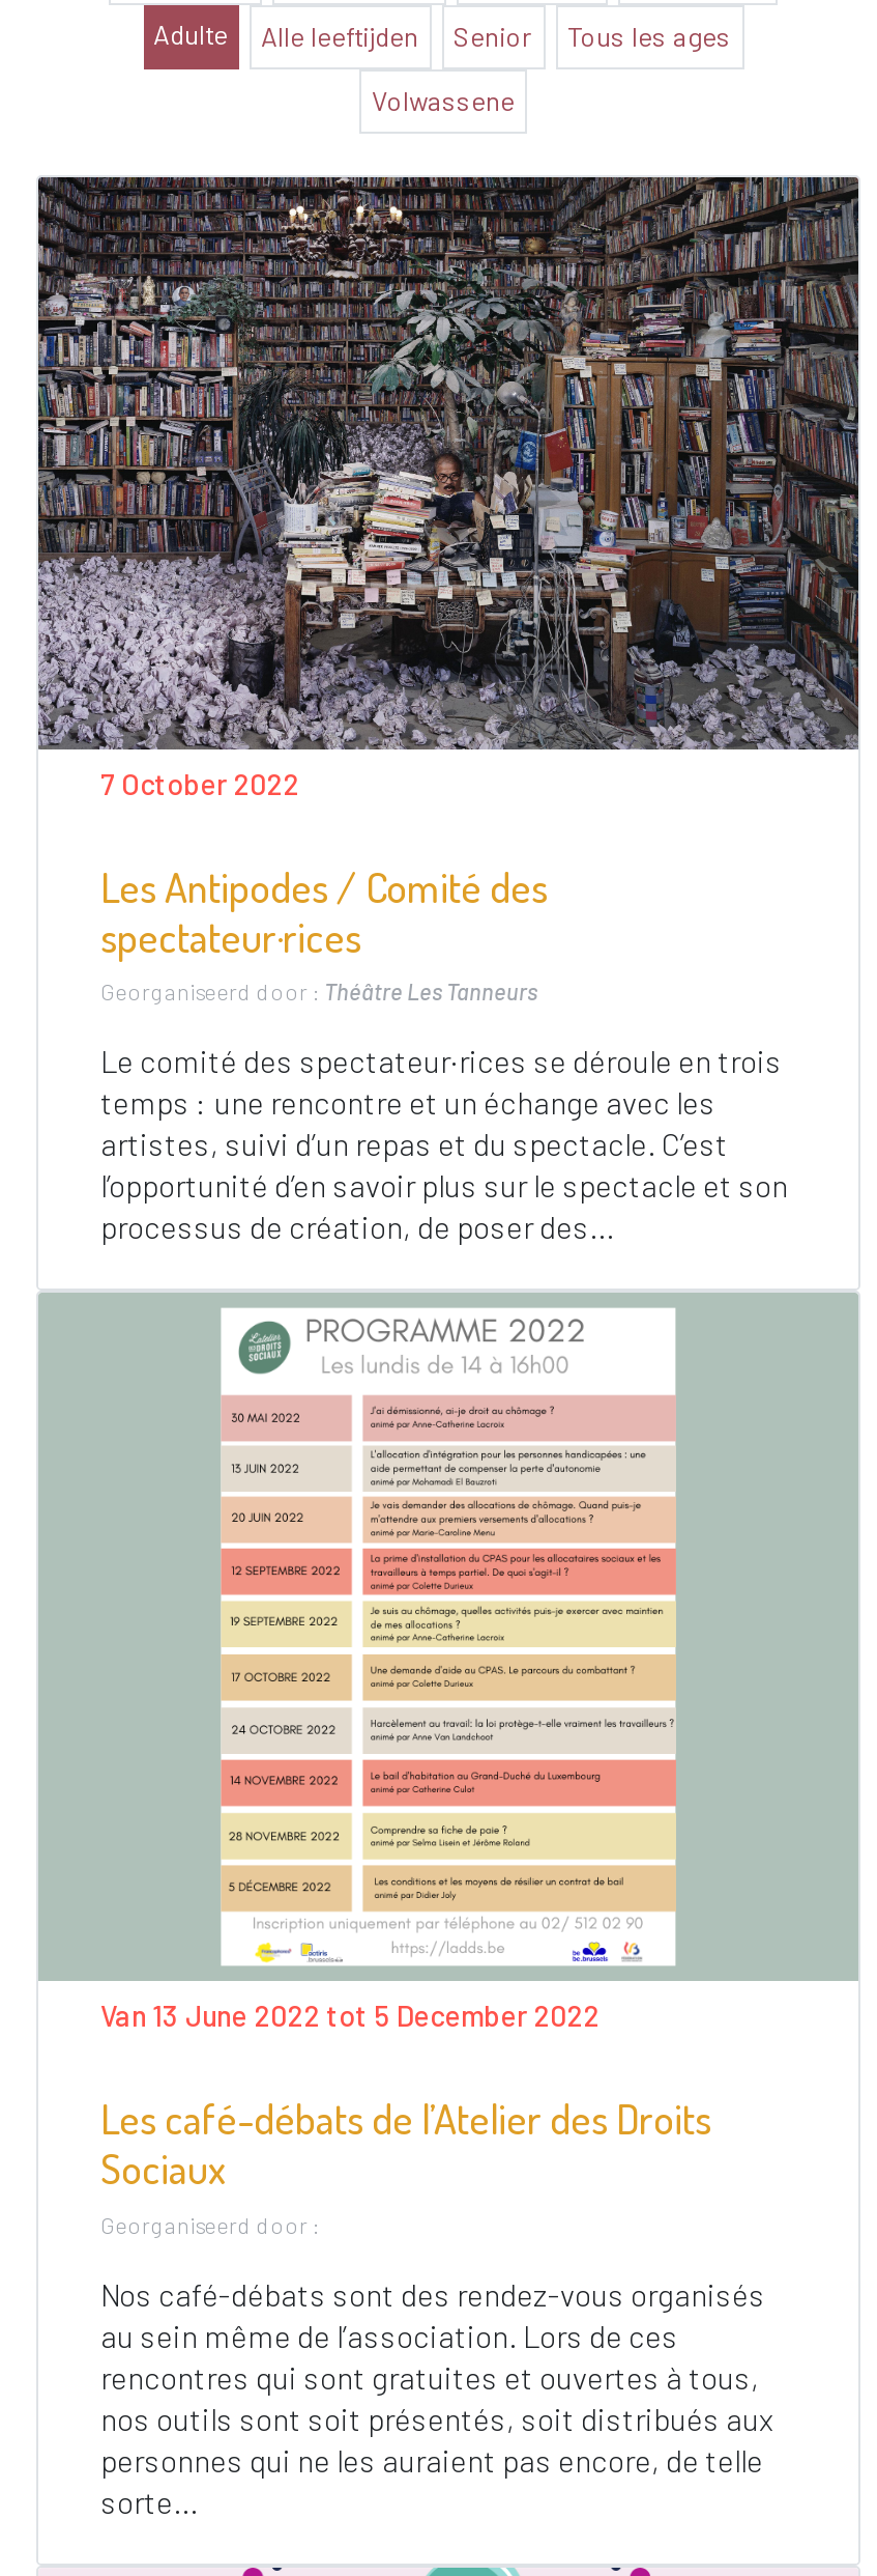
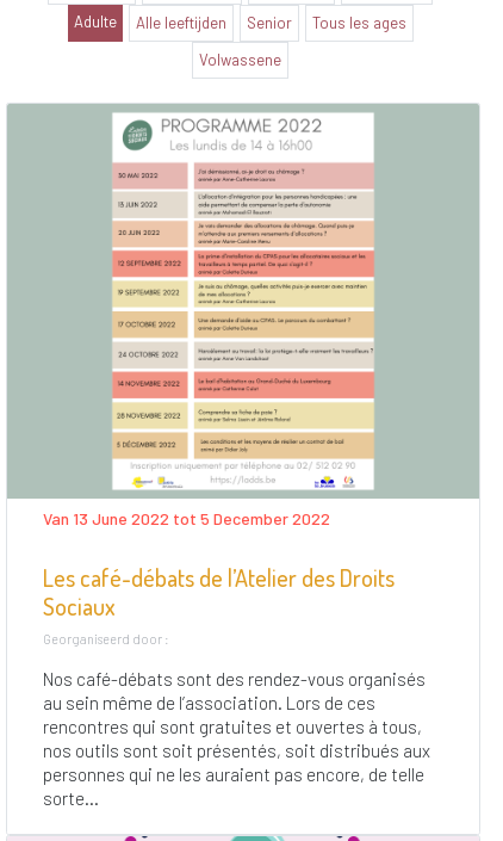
[36,175,860,1246] [image] | 7 October 2022 | Les Antipodes / Comité des | spectateur·rices | Georganiseerd door : Théâtre Les Tanneurs | Le comité des spectateur·rices se déroule en trois | temps : une rencontre et un échange avec les | artistes, suivi d’un repas et du spectacle. C’est | l’opportunité d’en savoir plus sur le spectacle et son | processus de création, de poser des... -> none

